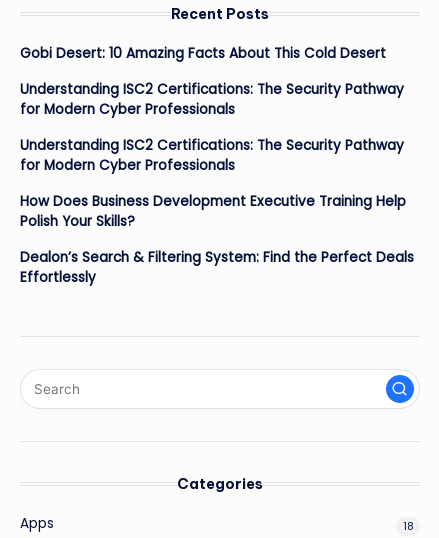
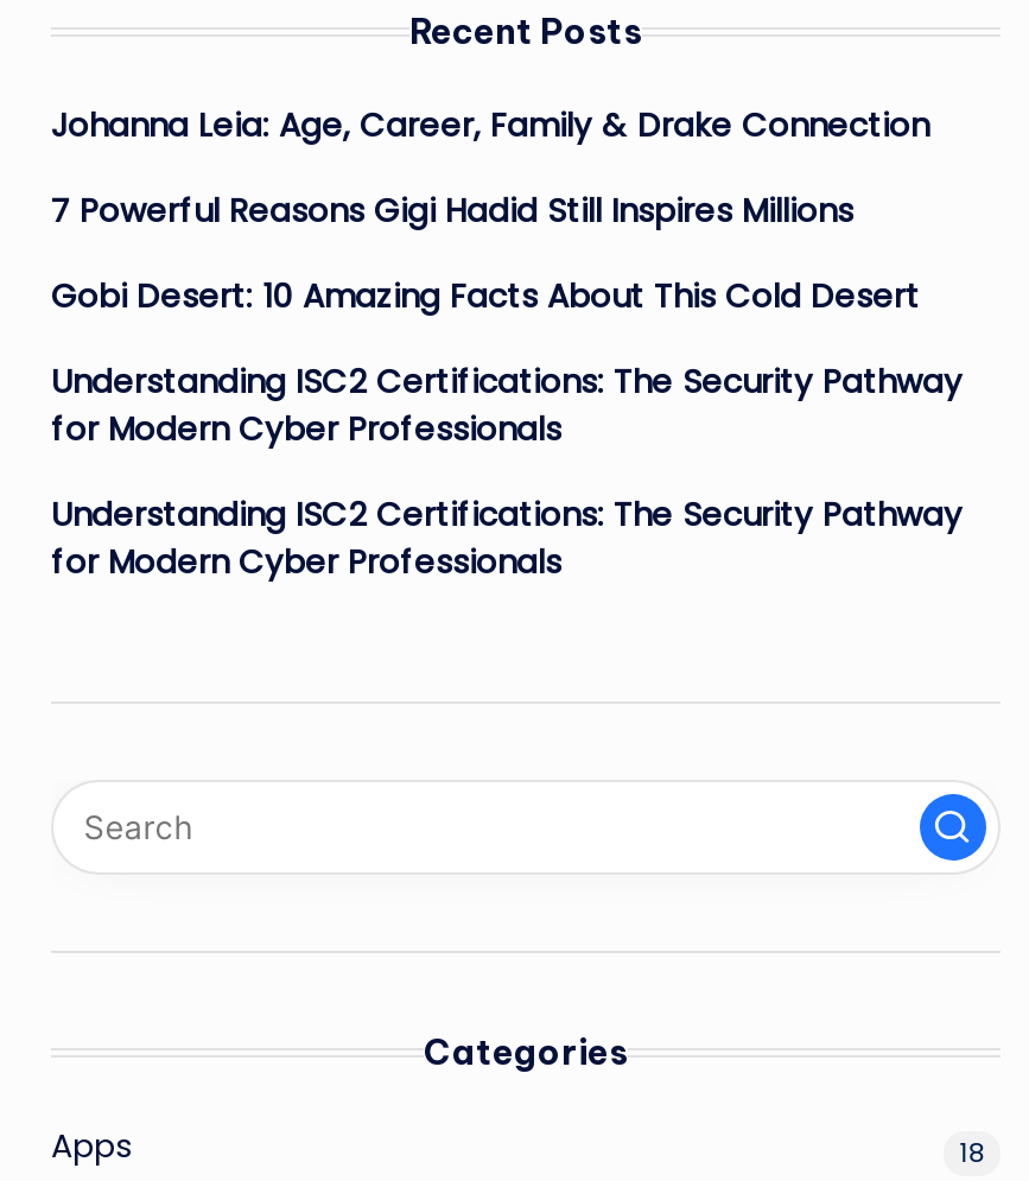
none -> [51,104,929,234] Johanna Leia: Age, Career, Family & Drake Connection | 7 Powerful Reasons Gigi Hadid Still Inspires Millions
moved [20,44,404,175] -> [51,275,963,586]: Gobi Desert: 10 Amazing Facts About This Cold Desert | Understanding ISC2 Certifications: The Security Pathway | for Modern Cyber Professionals | Understanding ISC2 Certifications: The Security Pathway | for Modern Cyber Professionals
[20,192,414,287] How Does Business Development Executive Training Help | Polish Your Skills? | Dealon’s Search & Filtering System: Find the Perfect Deals | Effortlessly -> none

